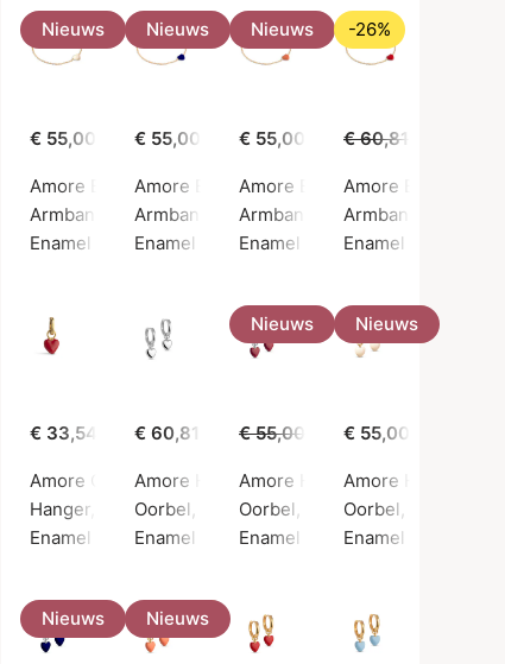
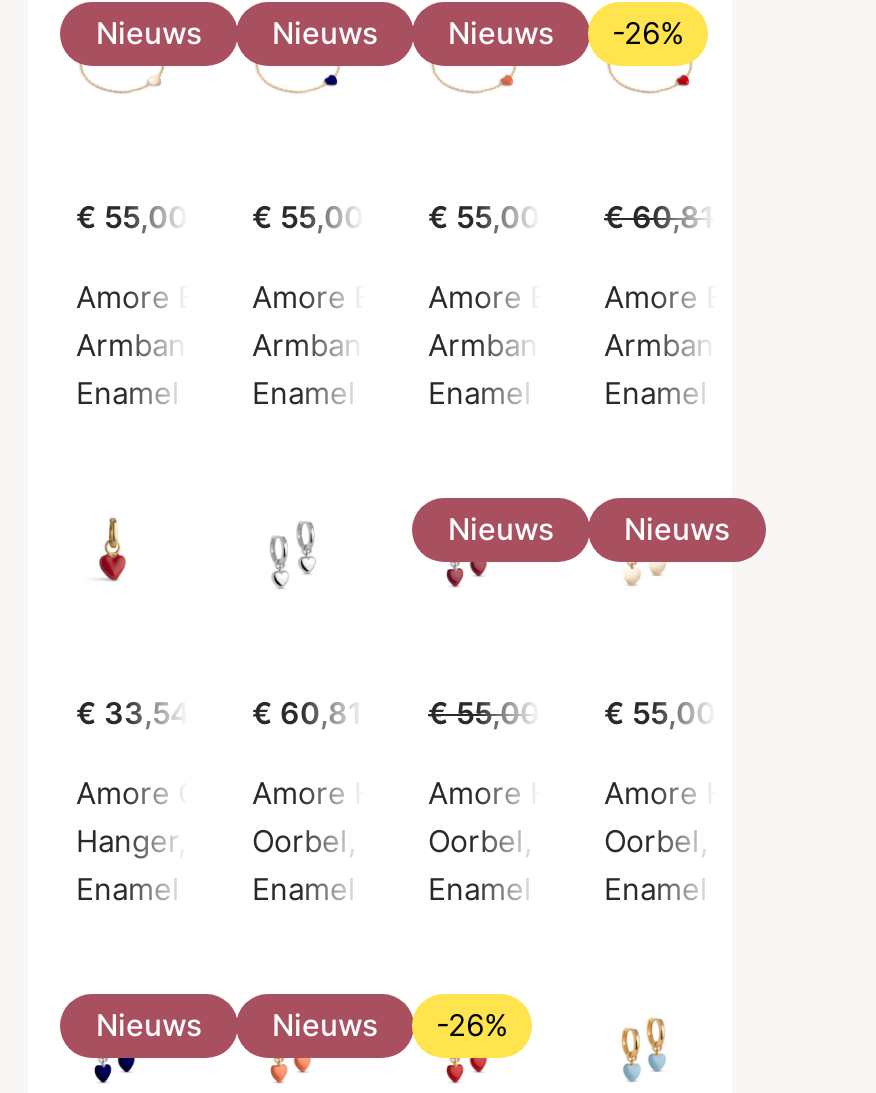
none -> [436,1006,508,1044] -26%

